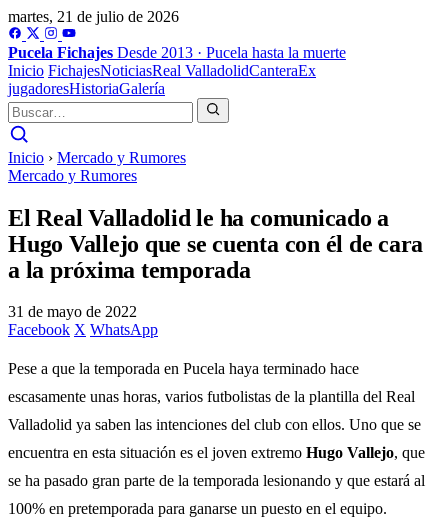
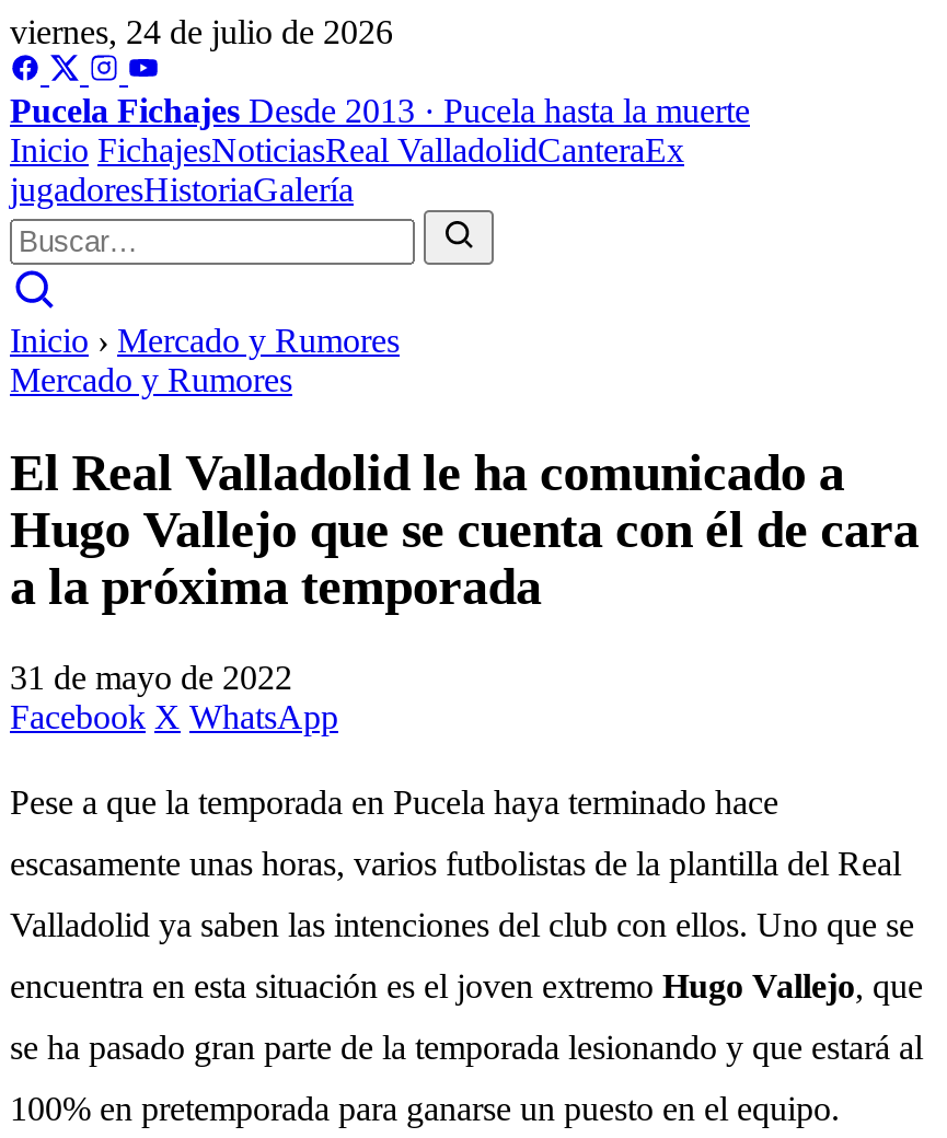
[8,8,179,25] martes, 21 de julio de 2026 -> [10,13,393,50] viernes, 24 de julio de 2026

